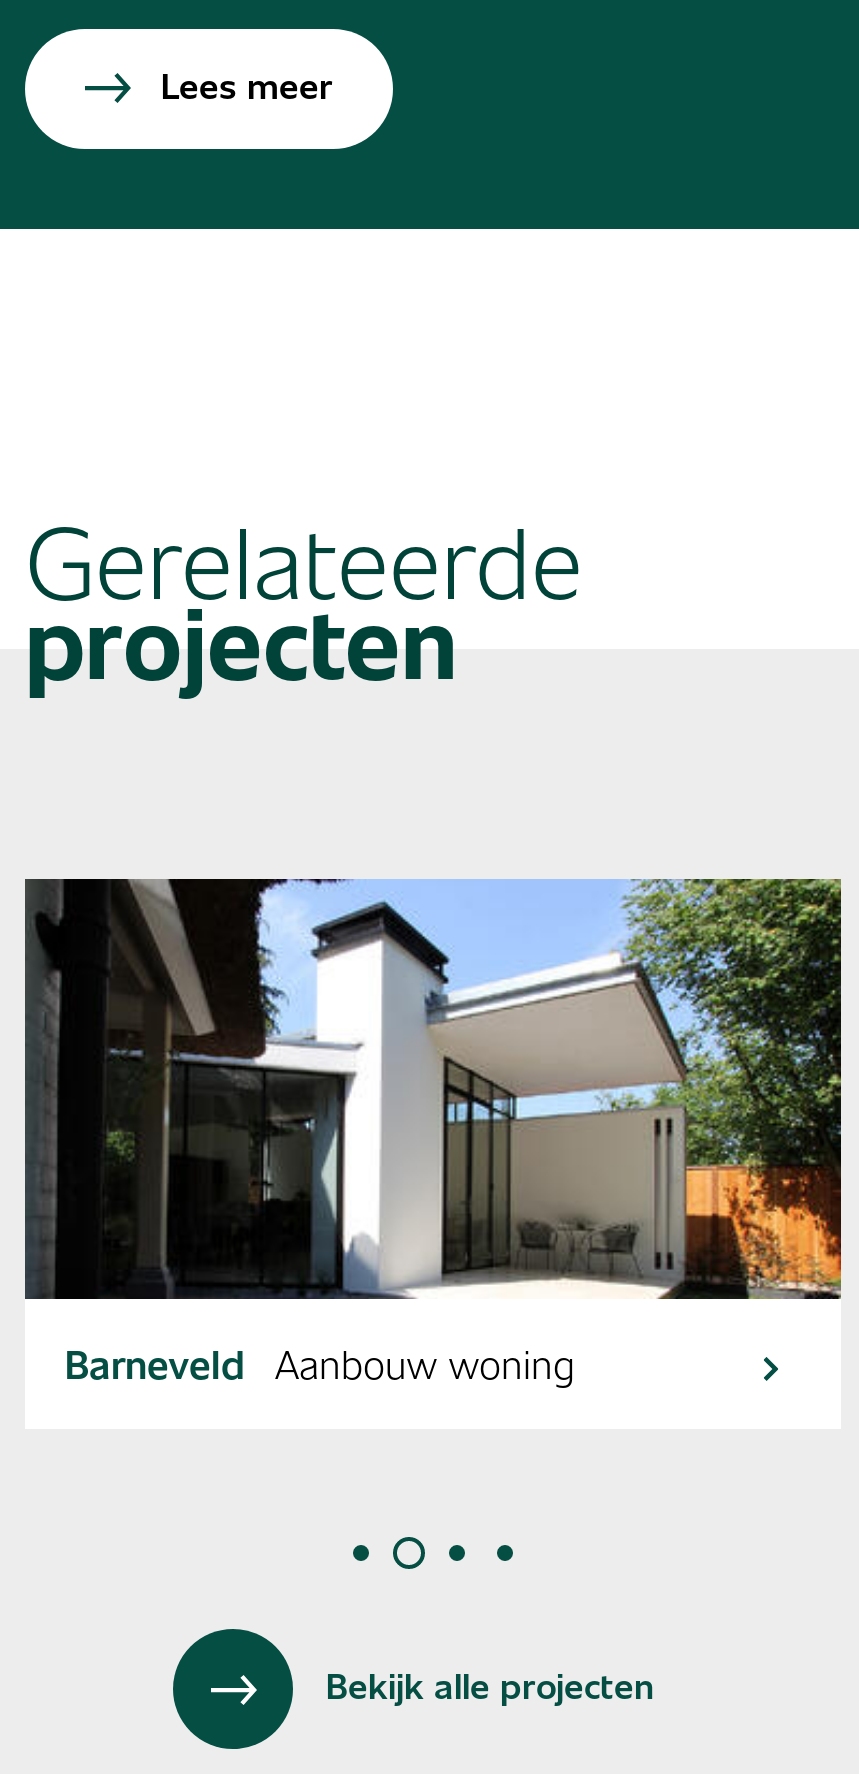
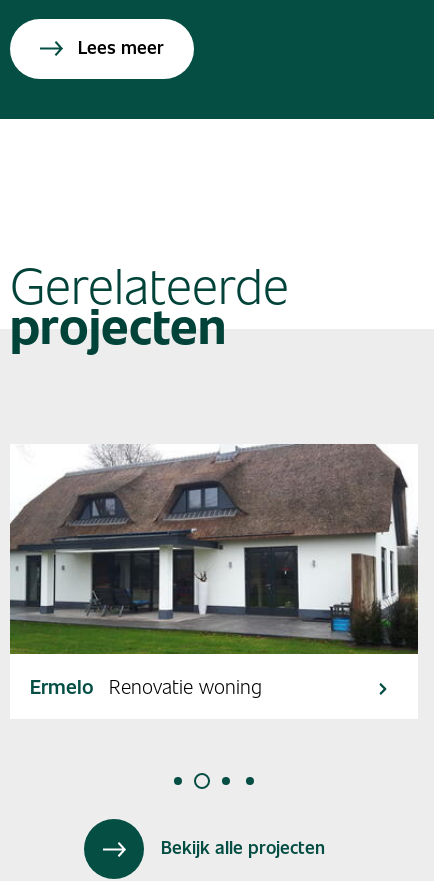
[23,877,843,1392] [image] | Barneveld Aanbouw woning -> [10,443,419,700] [image] | Ermelo Renovatie woning

